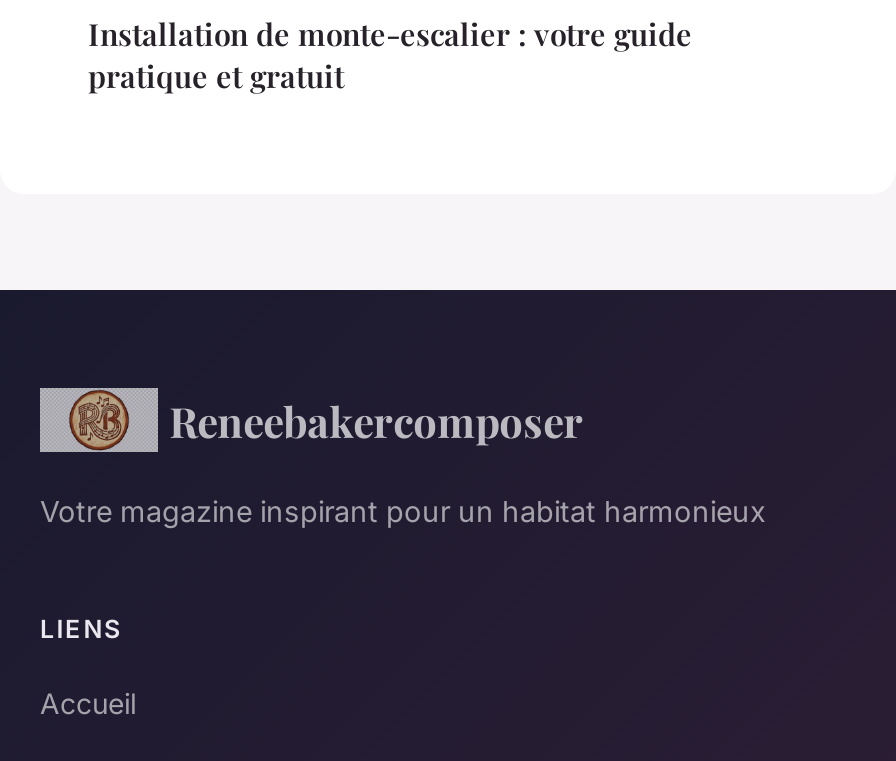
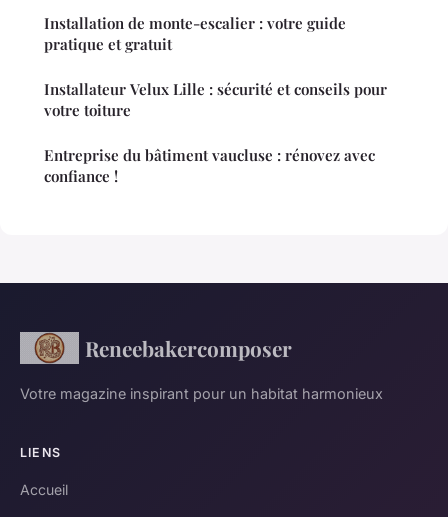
none -> [44,79,387,186] Installateur Velux Lille : sécurité et conseils pour | votre toiture | Entreprise du bâtiment vaucluse : rénovez avec | confiance !

